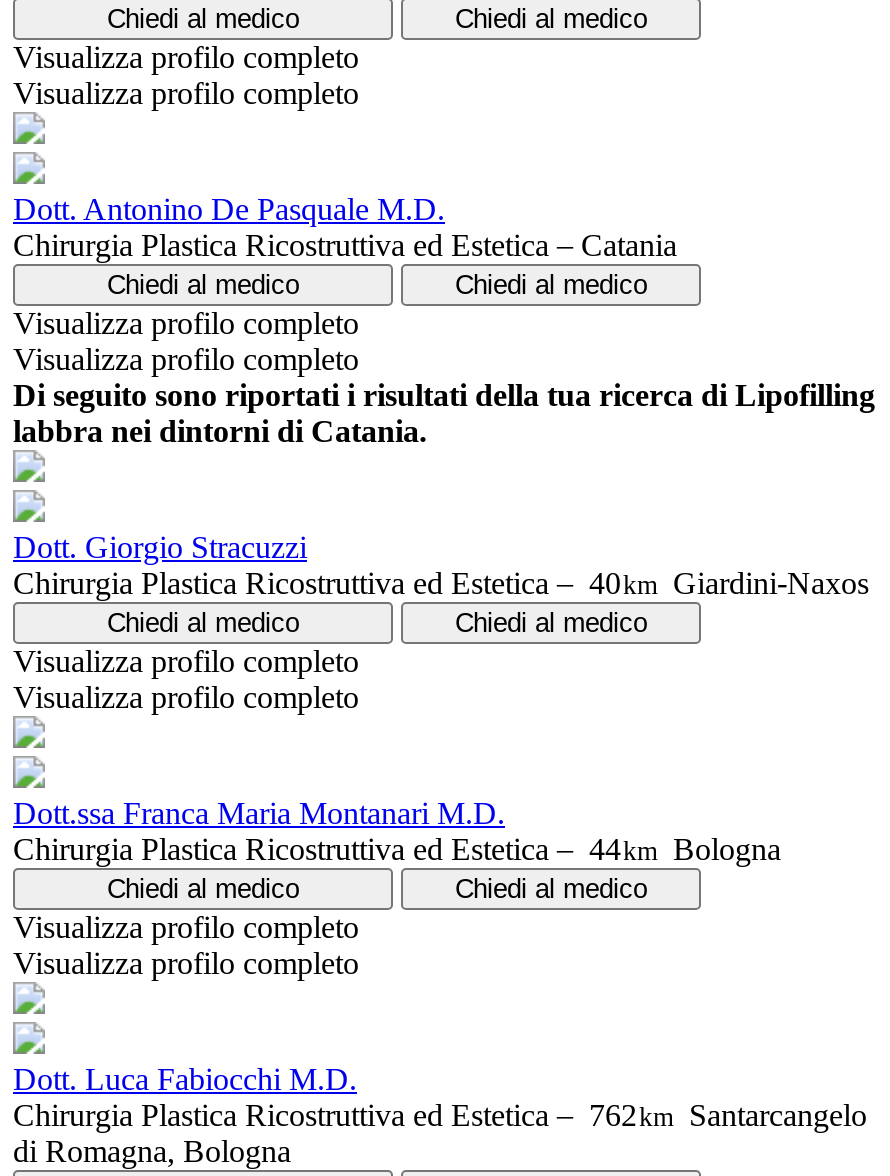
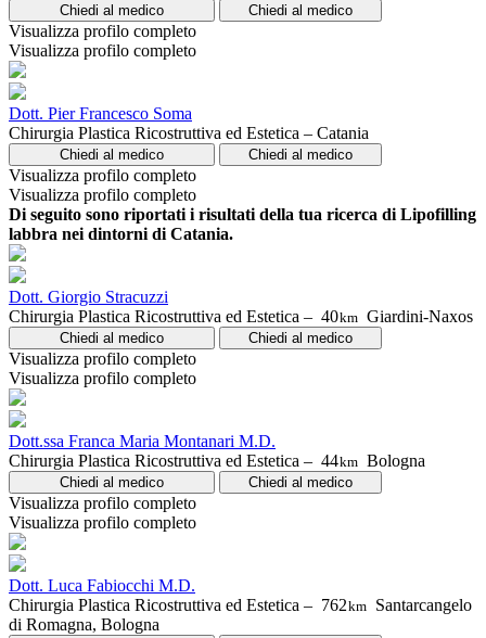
[13,193,445,227] Dott. Antonino De Pasquale M.D. -> [9,105,192,123] Dott. Pier Francesco Soma

